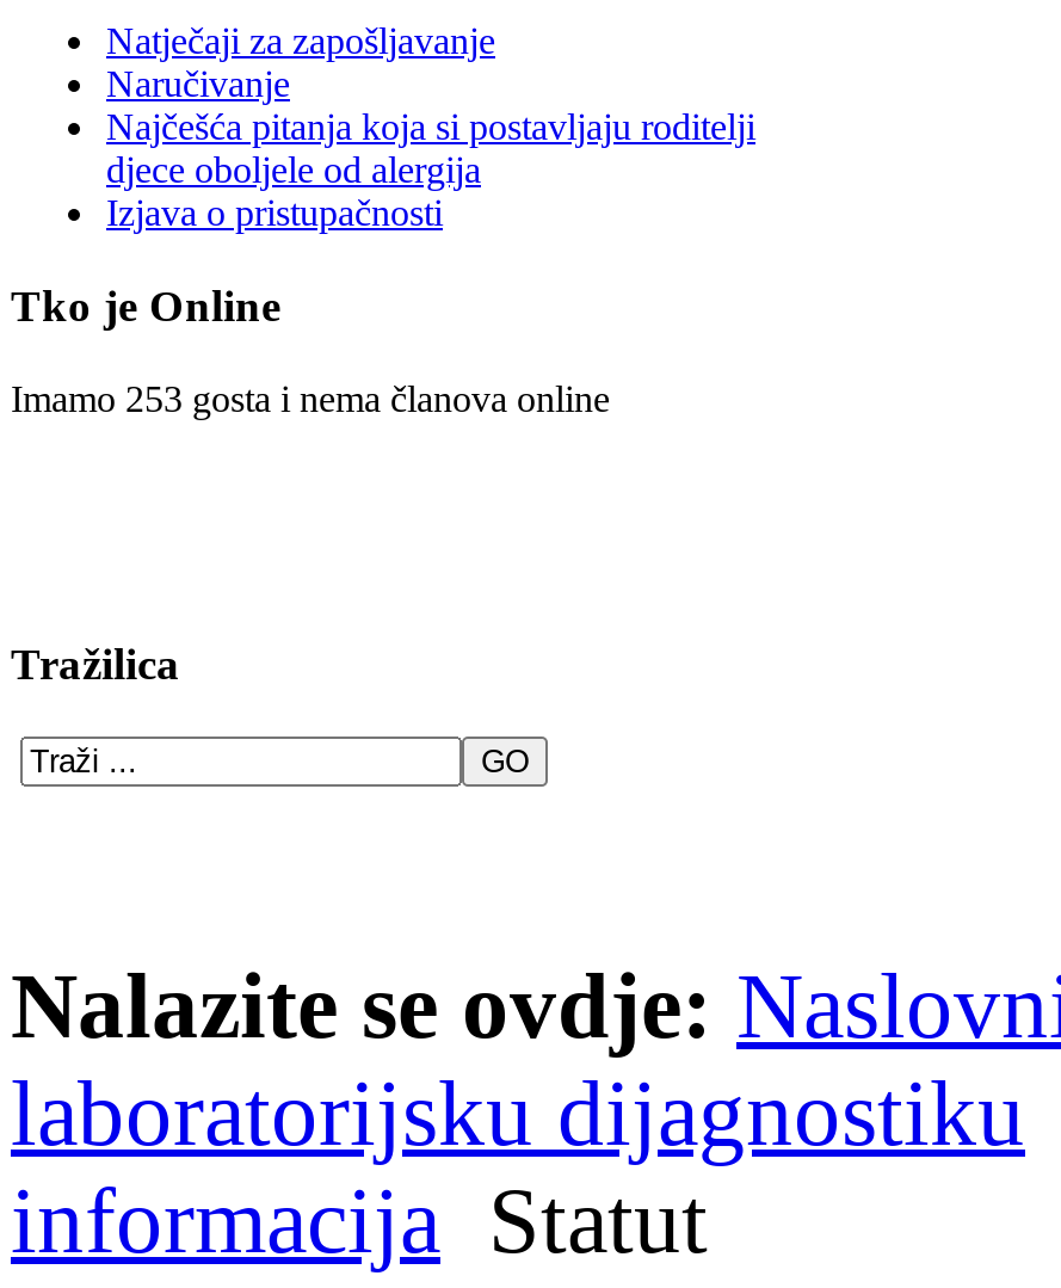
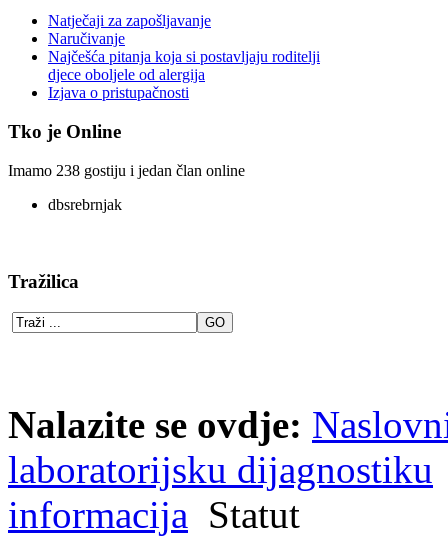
[11,379,610,419] Imamo 253 gosta i nema članova online -> [8,162,245,213] Imamo 238 gostiju i jedan član online | dbsrebrnjak

